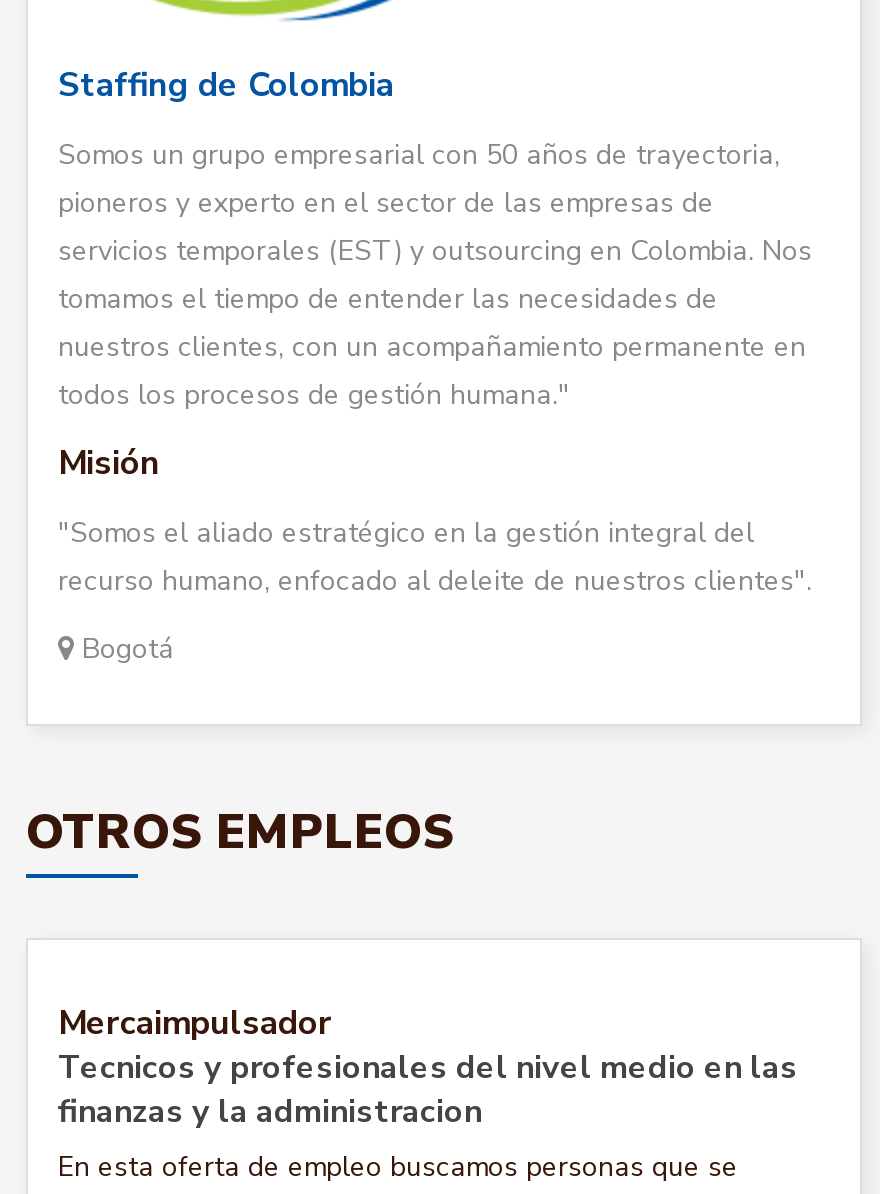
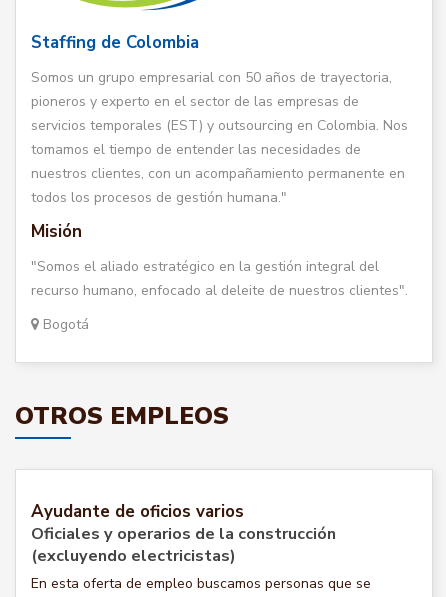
[58,1000,798,1134] Mercaimpulsador | Tecnicos y profesionales del nivel medio en las | finanzas y la administracion -> [31,500,336,567] Ayudante de oficios varios | Oficiales y operarios de la construcción | (excluyendo electricistas)

